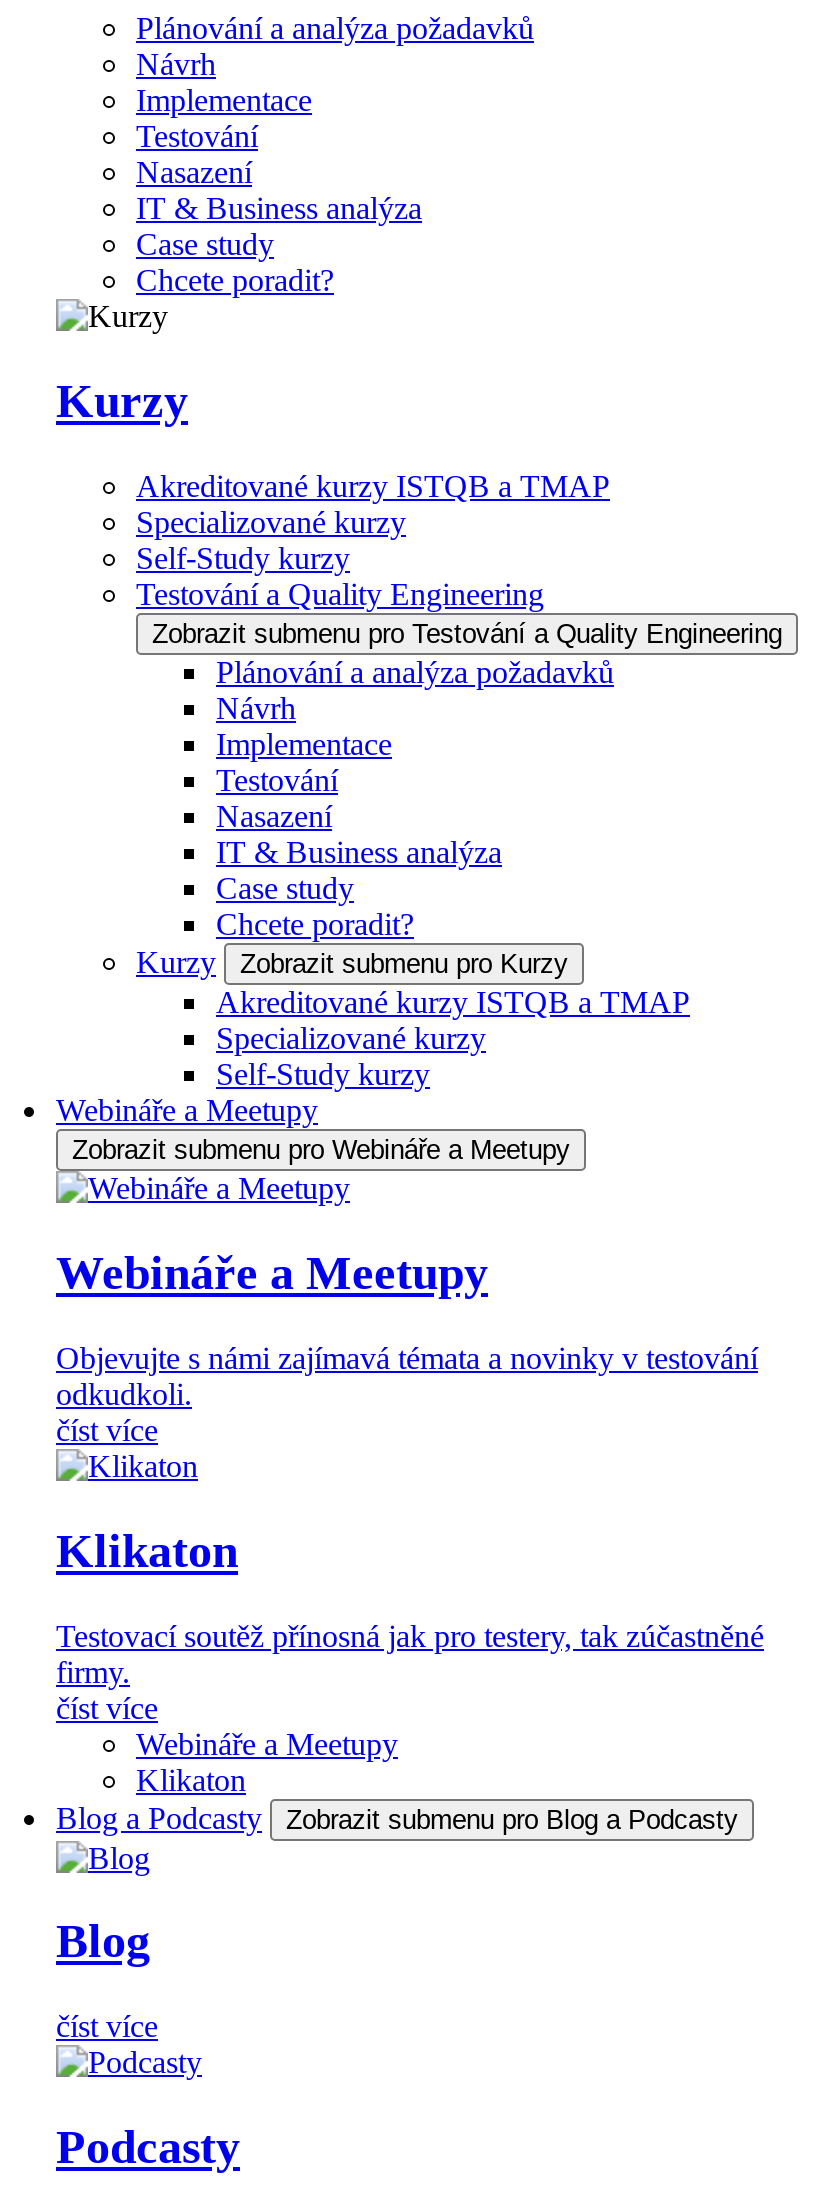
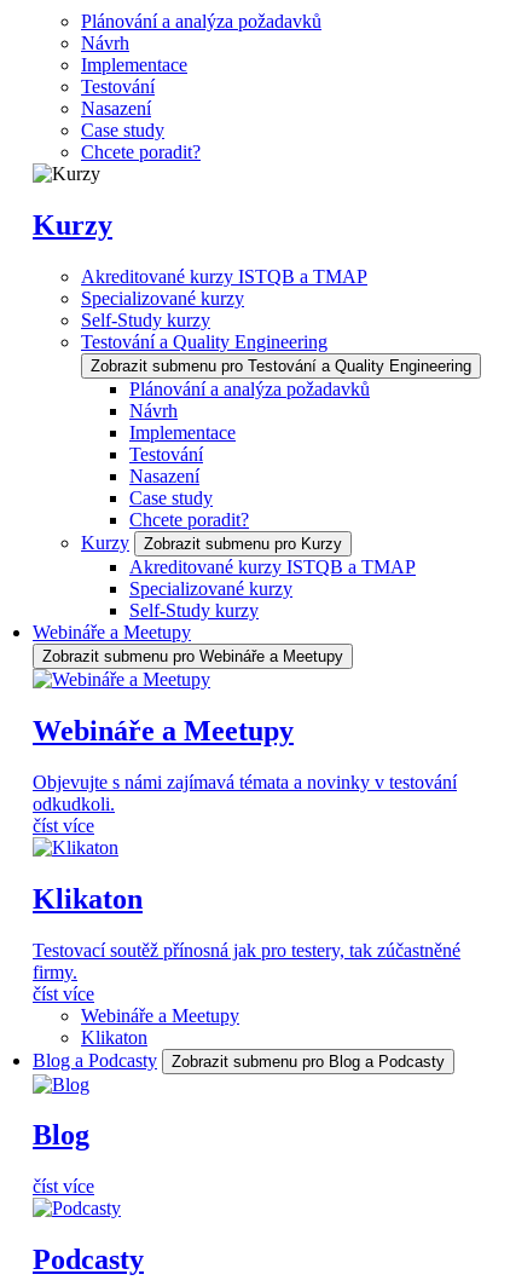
[136,191,422,225] IT & Business analýza -> none
[216,835,502,869] IT & Business analýza -> none

